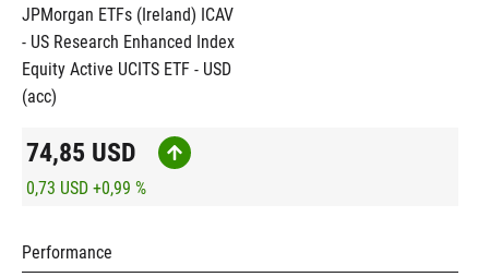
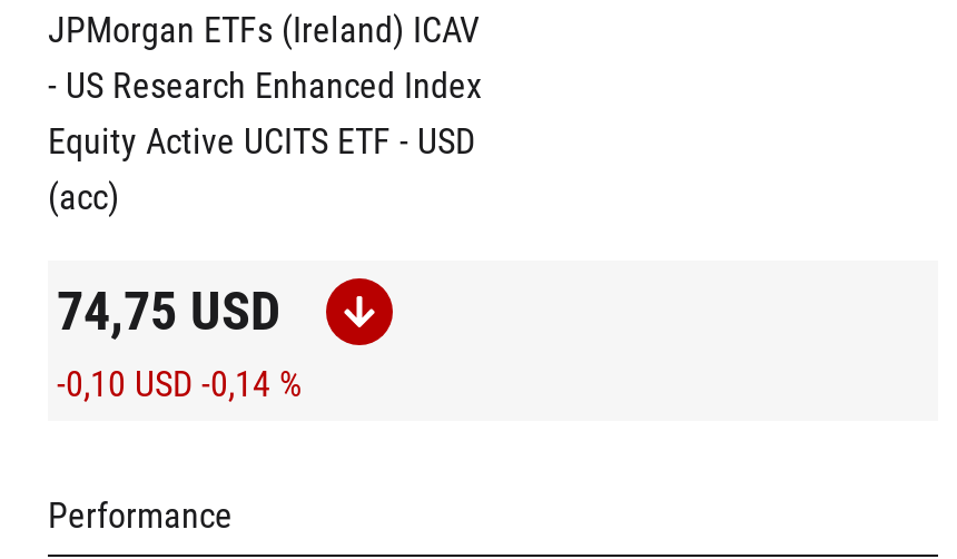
[26,137,136,168] 74,85 USD -> [57,281,282,343] 74,75 USD
[26,135,192,199] [image] | 0,73 USD +0,99 % -> [57,276,395,406] [image] | -0,10 USD -0,14 %

